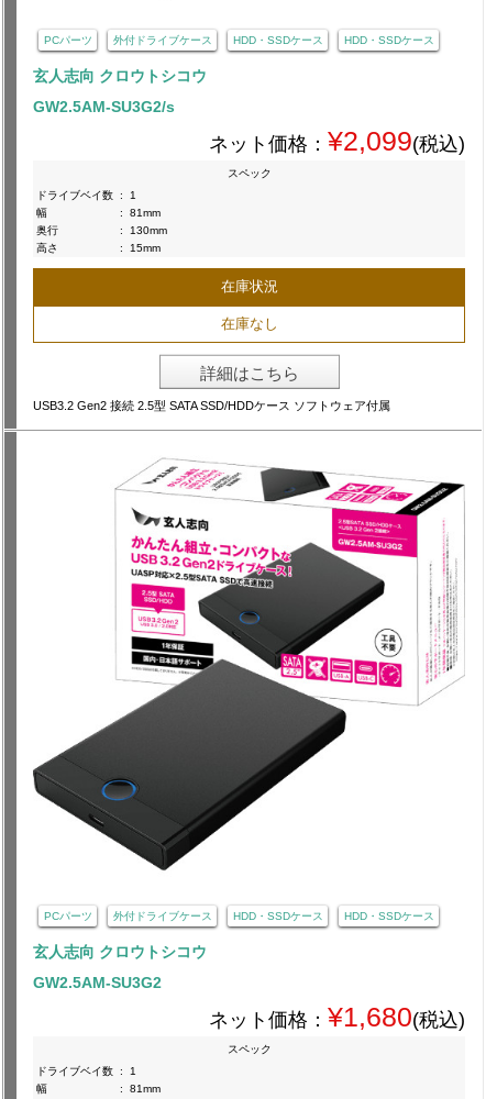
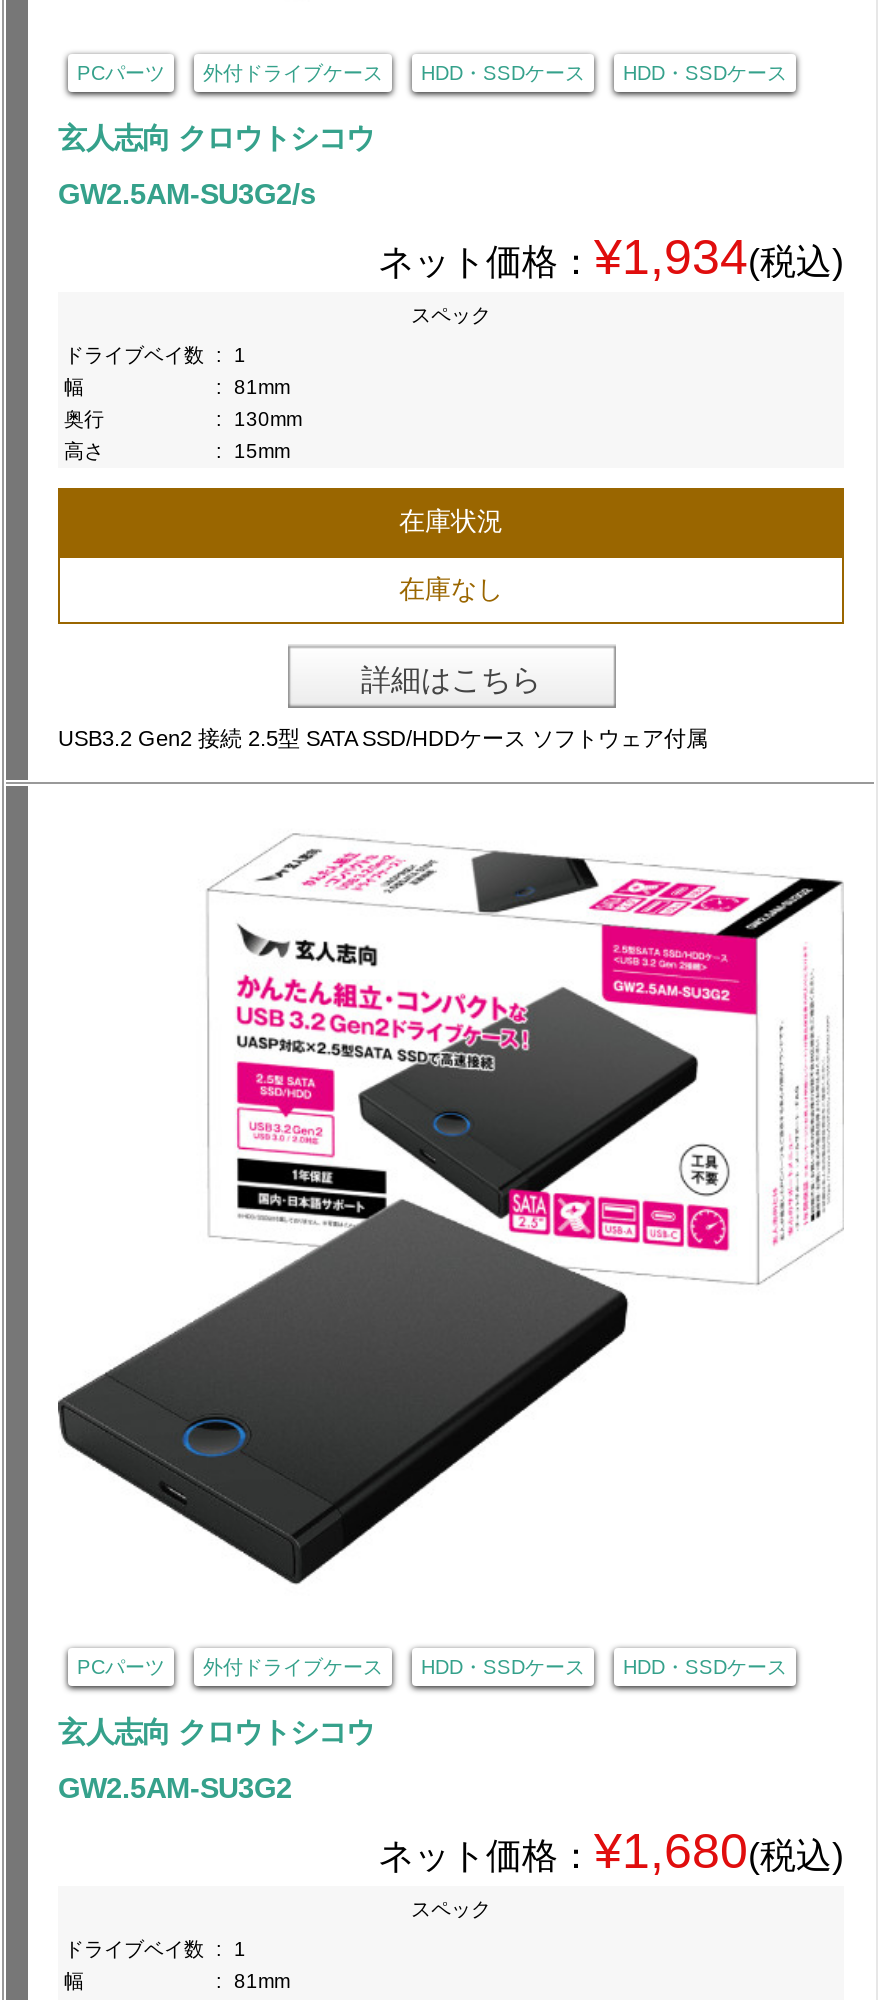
[209,126,465,157] ネット価格：¥2,099(税込) -> [378,229,844,285] ネット価格：¥1,934(税込)

